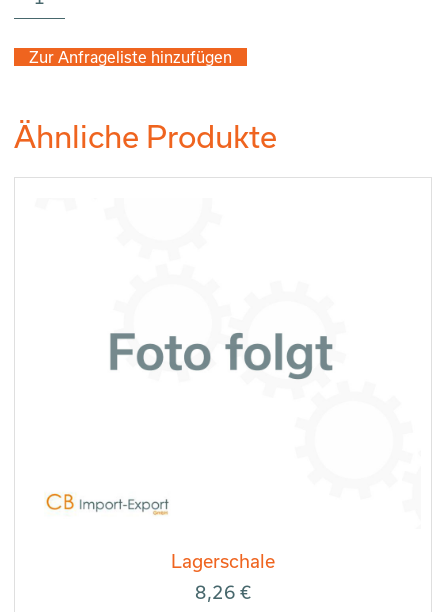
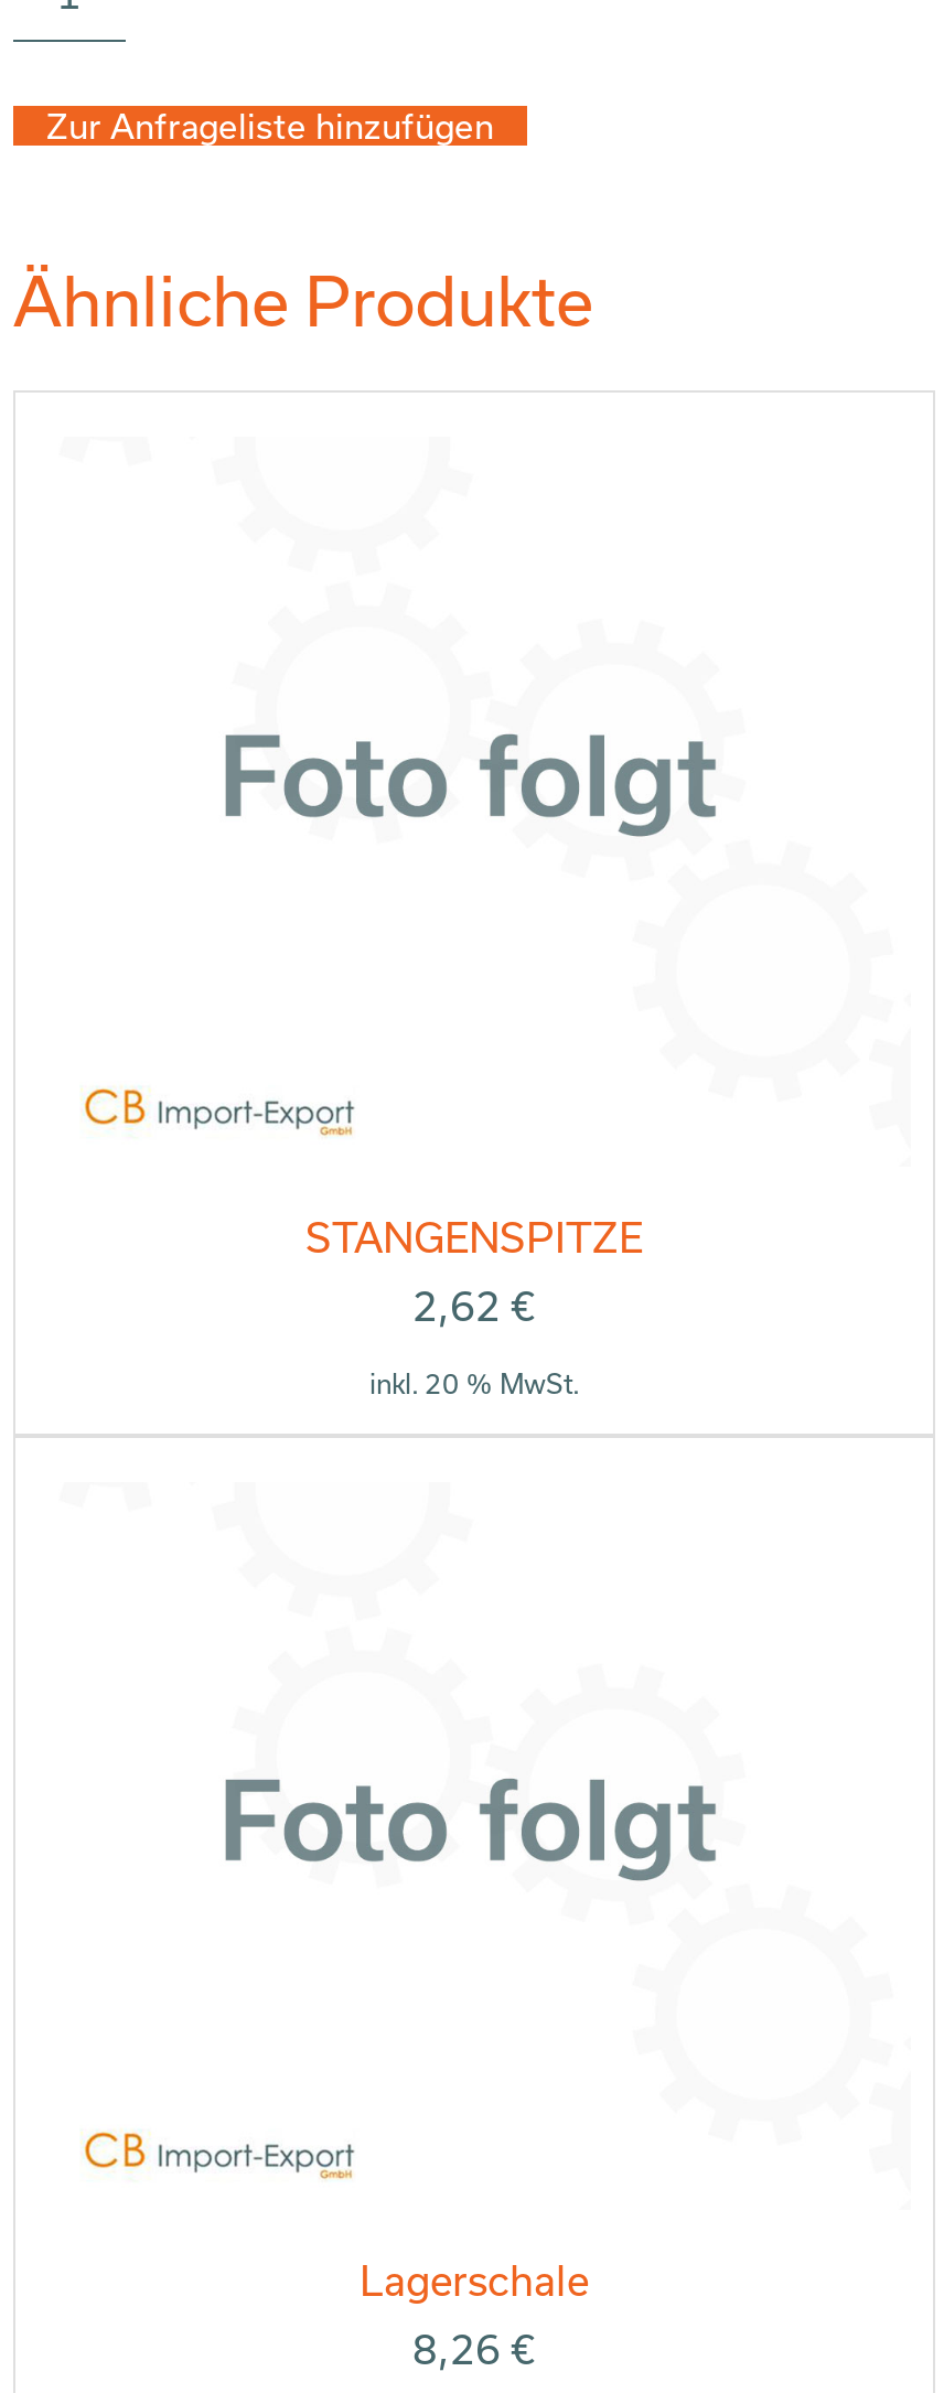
none -> [305,1212,643,1397] STANGENSPITZE | 2,62 € | inkl. 20 % MwSt.

